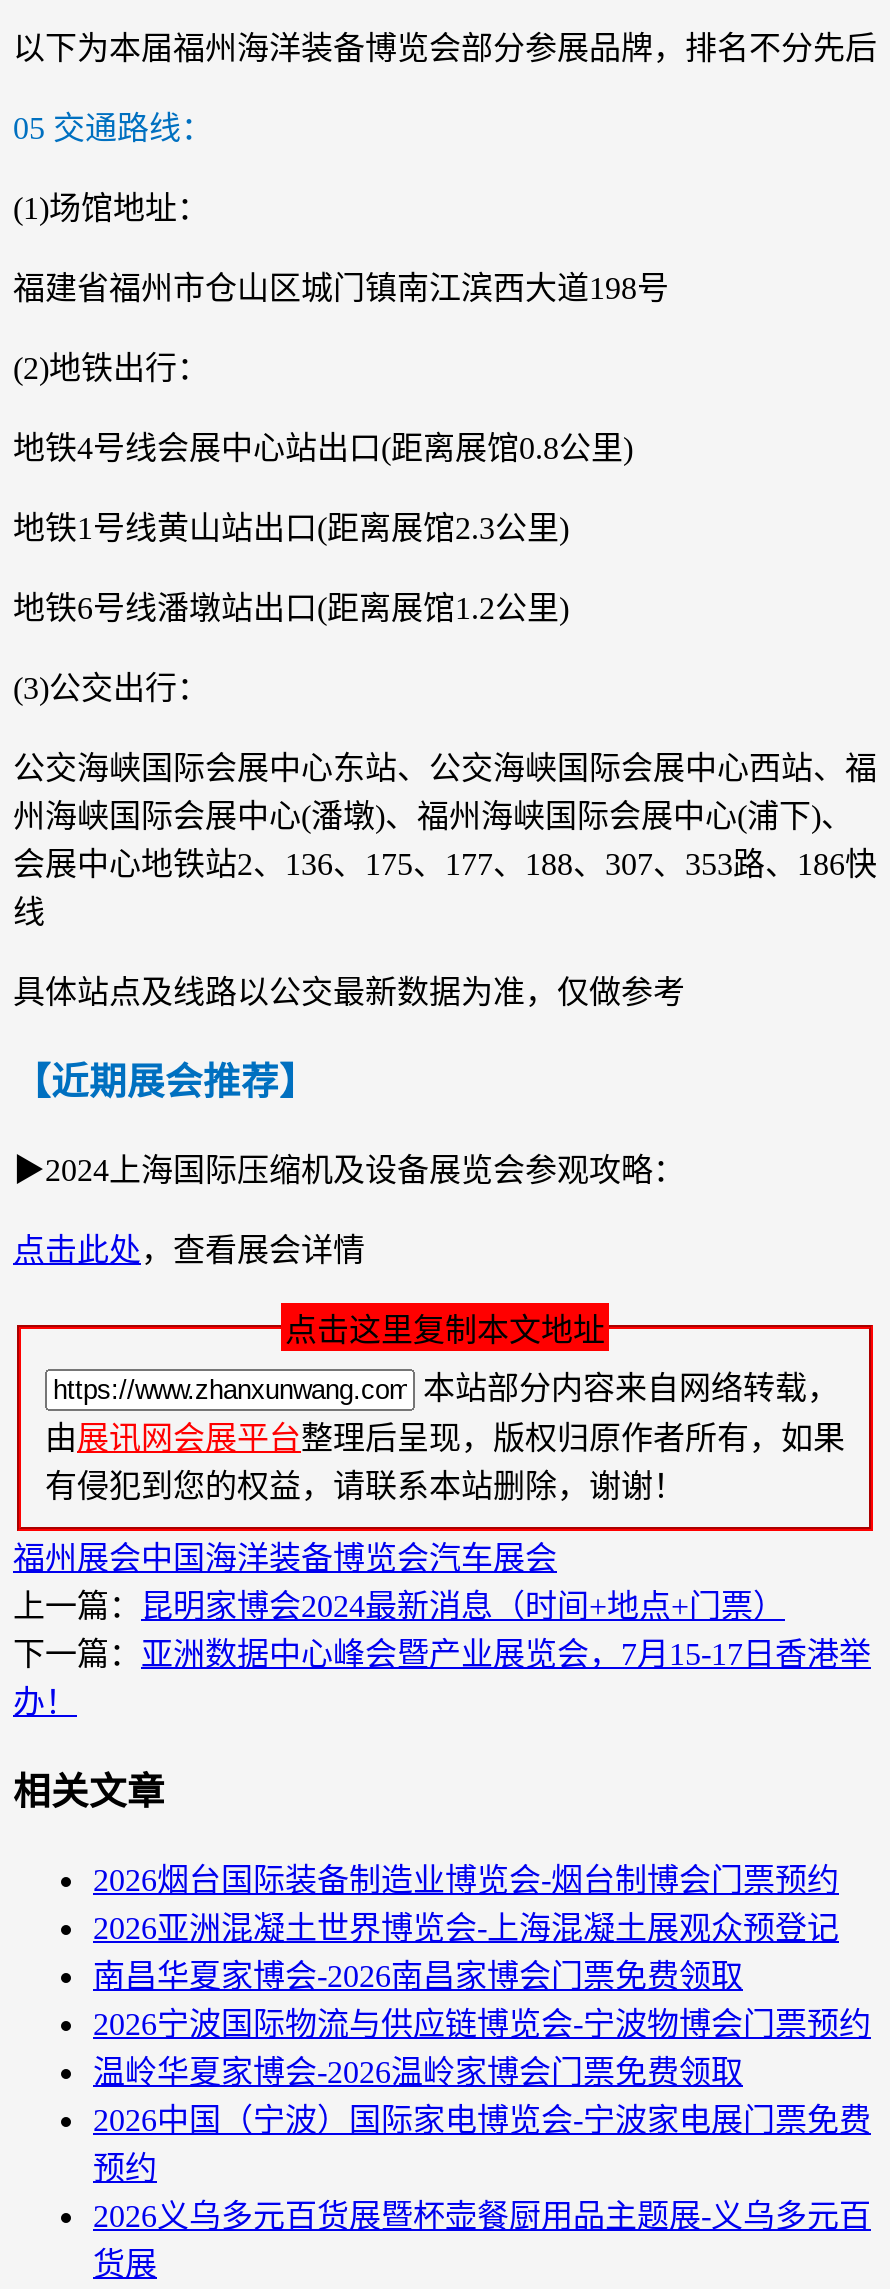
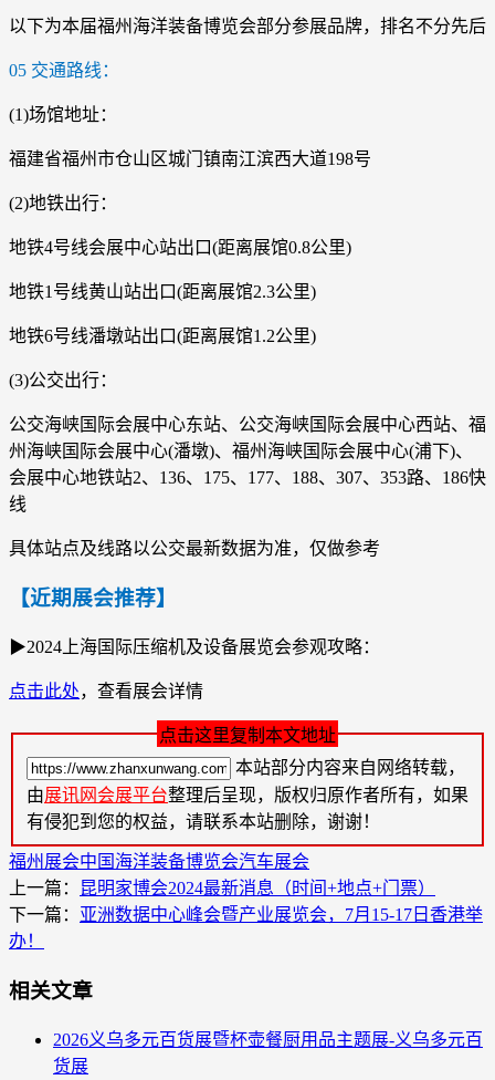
[93,1862,871,2184] 2026烟台国际装备制造业博览会-烟台制博会门票预约 | 2026亚洲混凝土世界博览会-上海混凝土展观众预登记 | 南昌华夏家博会-2026南昌家博会门票免费领取 | 2026宁波国际物流与供应链博览会-宁波物博会门票预约 | 温岭华夏家博会-2026温岭家博会门票免费领取 | 2026中国（宁波）国际家电博览会-宁波家电展门票免费 | 预约 -> none

